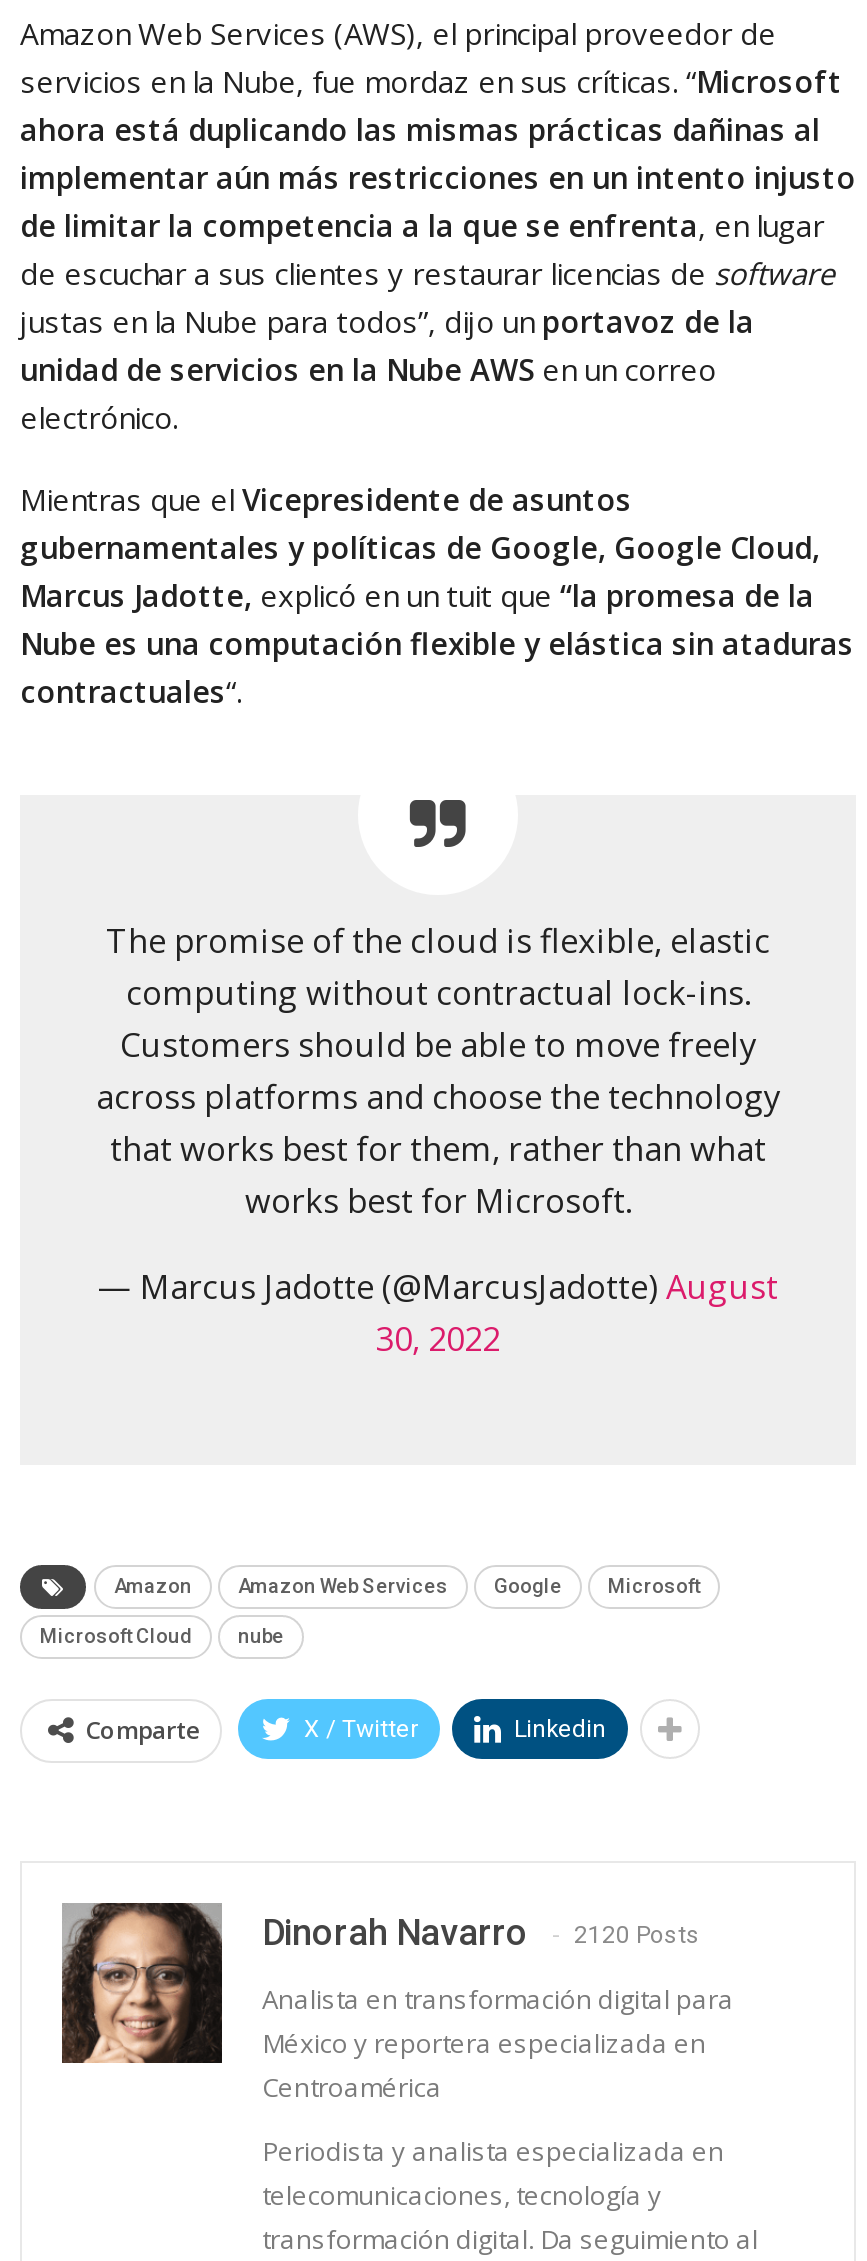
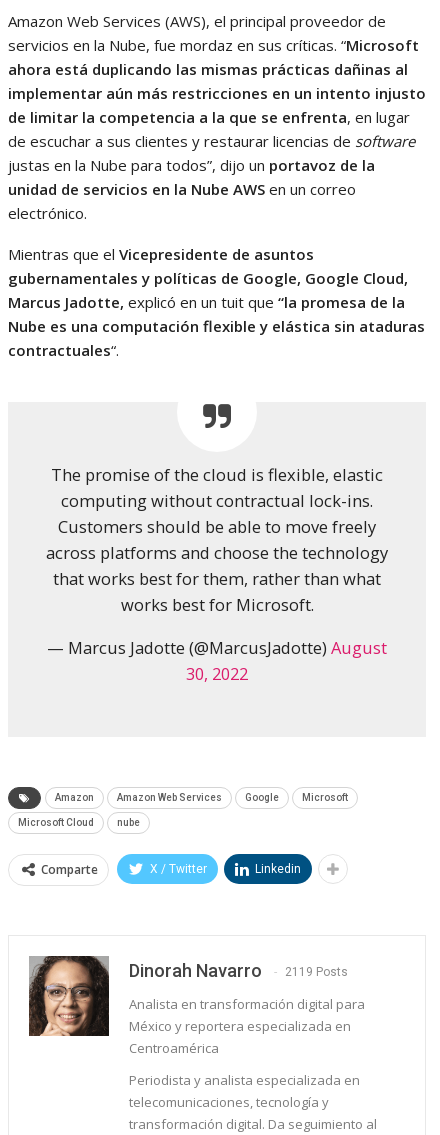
[262,1910,700,1952] Dinorah Navarro 2120 Posts -> [129,960,348,981] Dinorah Navarro 2119 Posts

